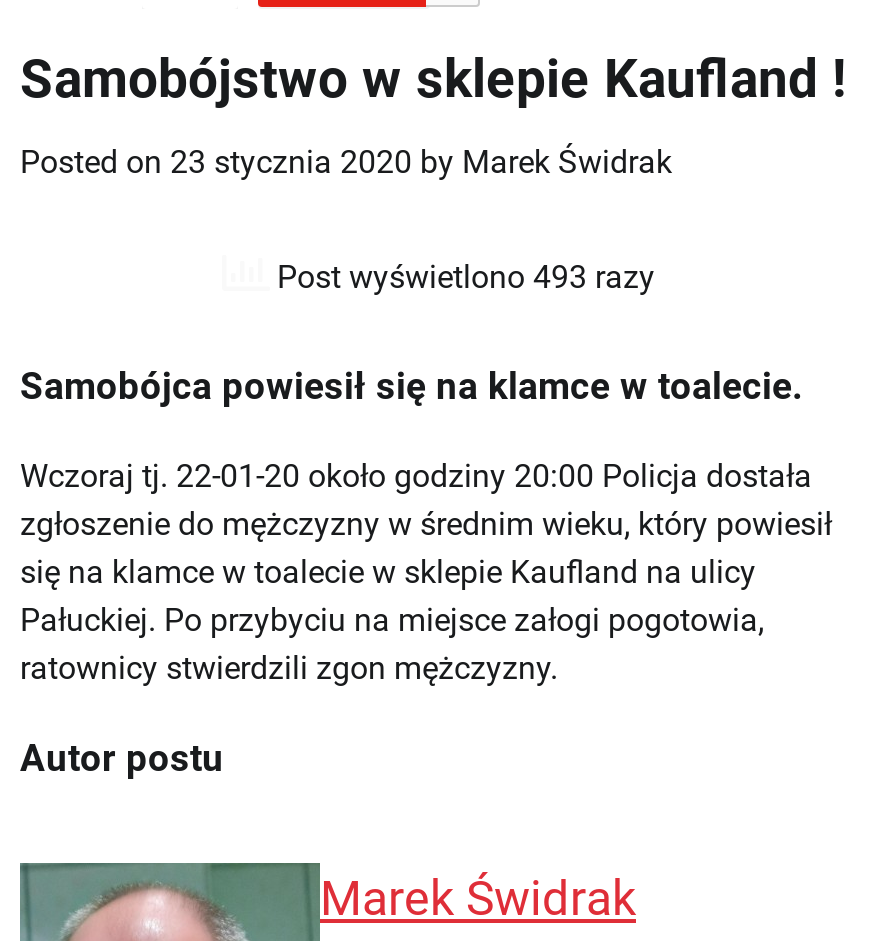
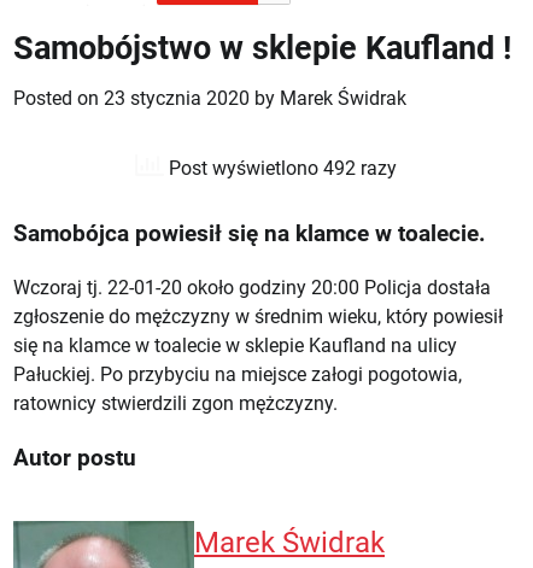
[269,259,655,297] Post wyświetlono 493 razy -> [163,157,396,180] Post wyświetlono 492 razy

